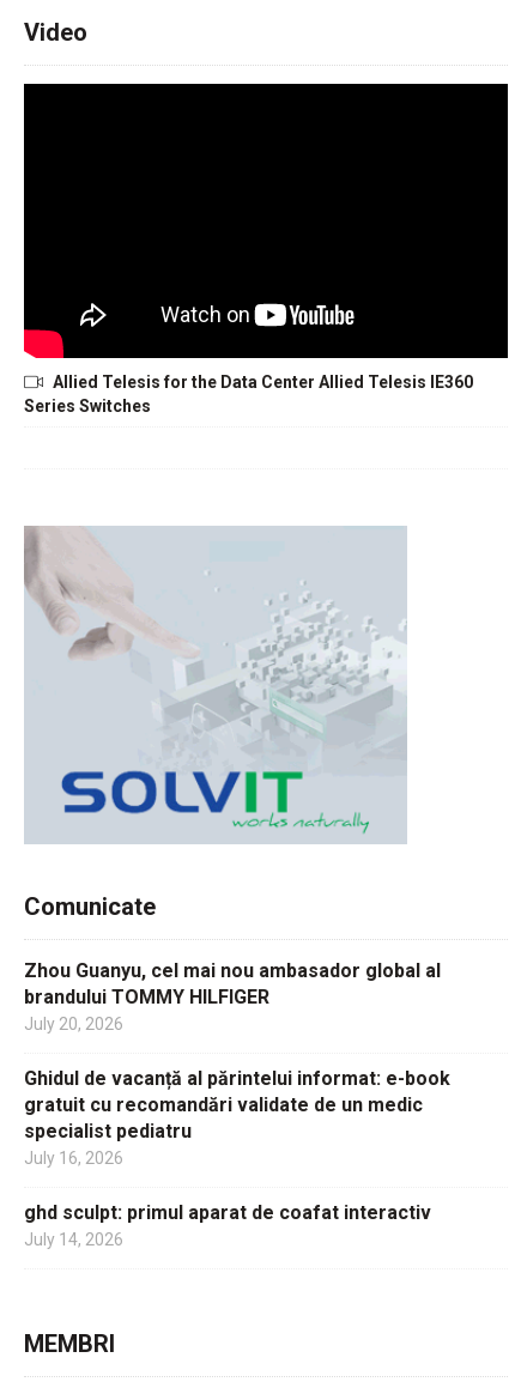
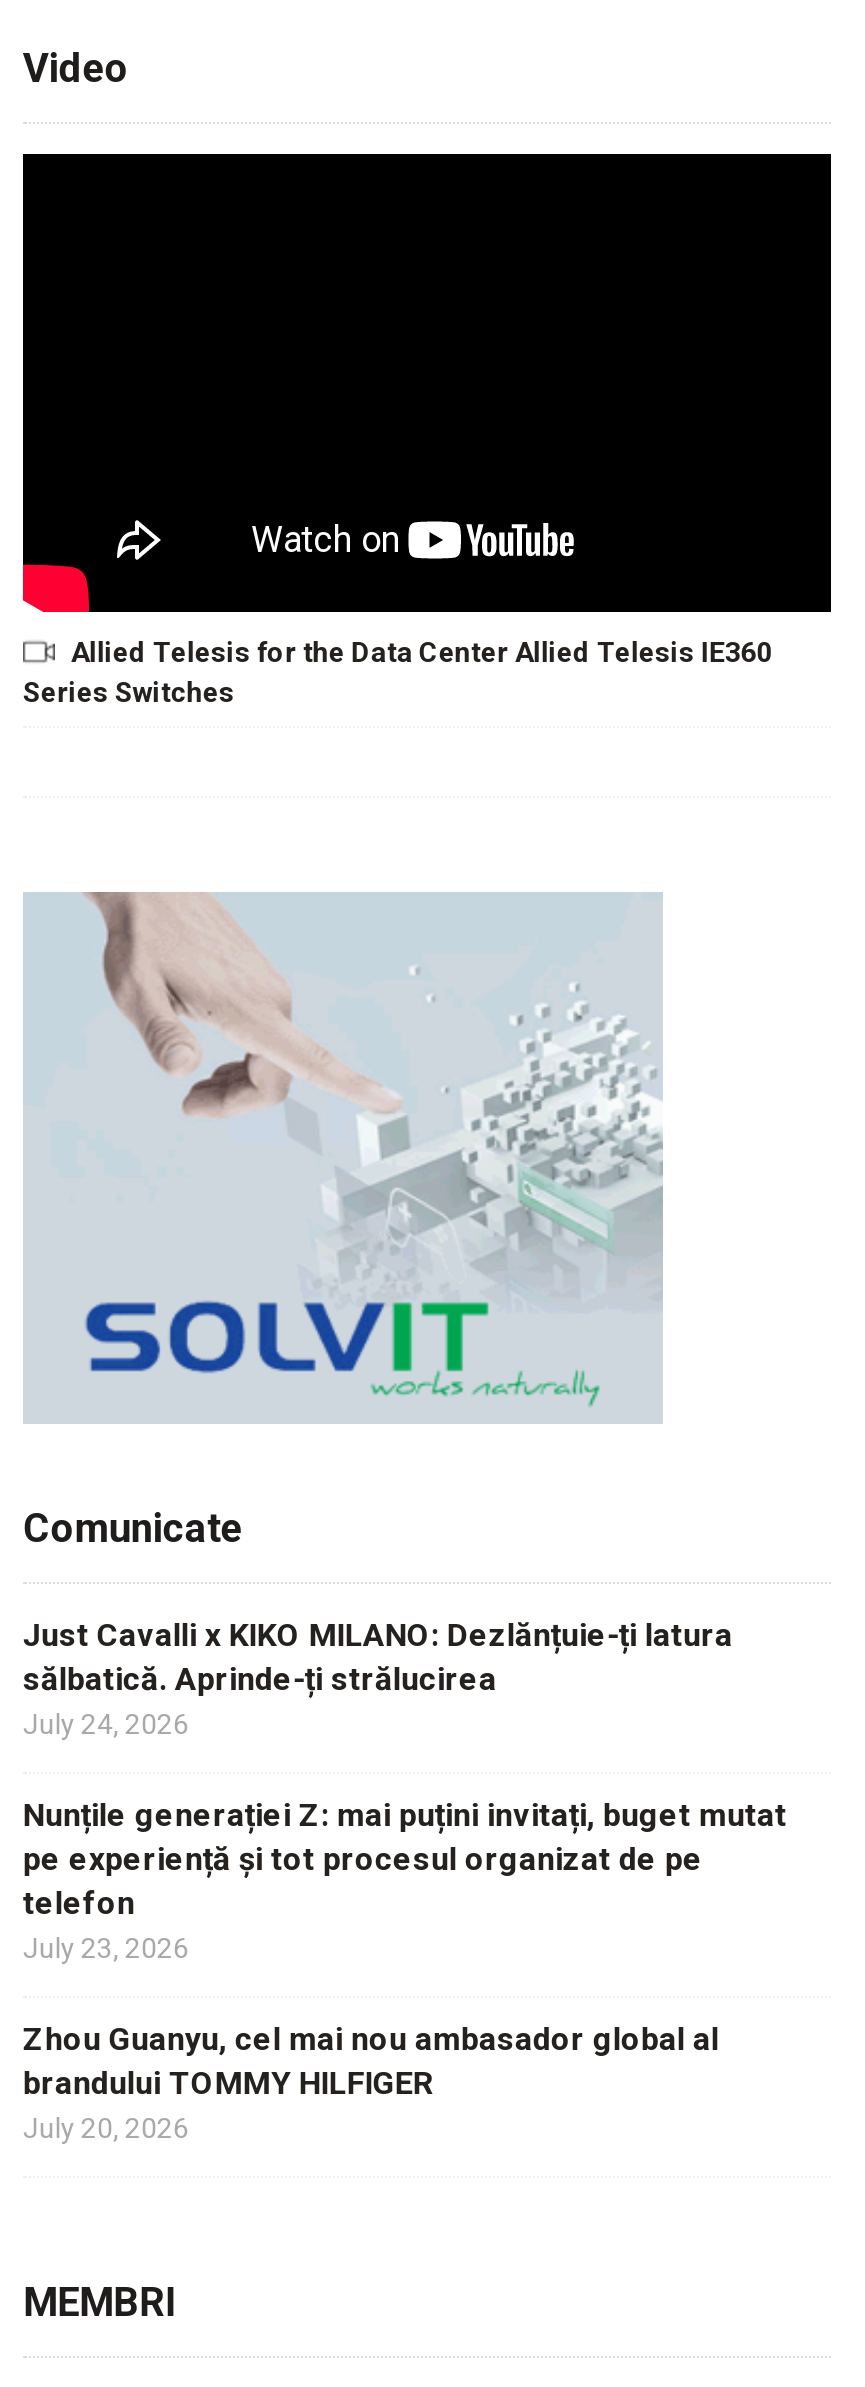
[24,527,406,737] [image] -> [25,892,663,1248] [image]
none -> [23,1617,787,1965] Just Cavalli x KIKO MILANO: Dezlănțuie-ți latura | sălbatică. Aprinde-ți strălucirea | July 24, 2026 | Nunțile generației Z: mai puțini invitați, buget mutat | pe experiență și tot procesul organizat de pe | telefon | July 23, 2026
moved [24,960,441,1034] -> [23,2021,719,2145]: Zhou Guanyu, cel mai nou ambasador global al | brandului TOMMY HILFIGER | July 20, 2026
[24,1067,450,1249] Ghidul de vacanță al părintelui informat: e-book | gratuit cu recomandări validate de un medic | specialist pediatru | July 16, 2026 | ghd sculpt: primul aparat de coafat interactiv | July 14, 2026 -> none

